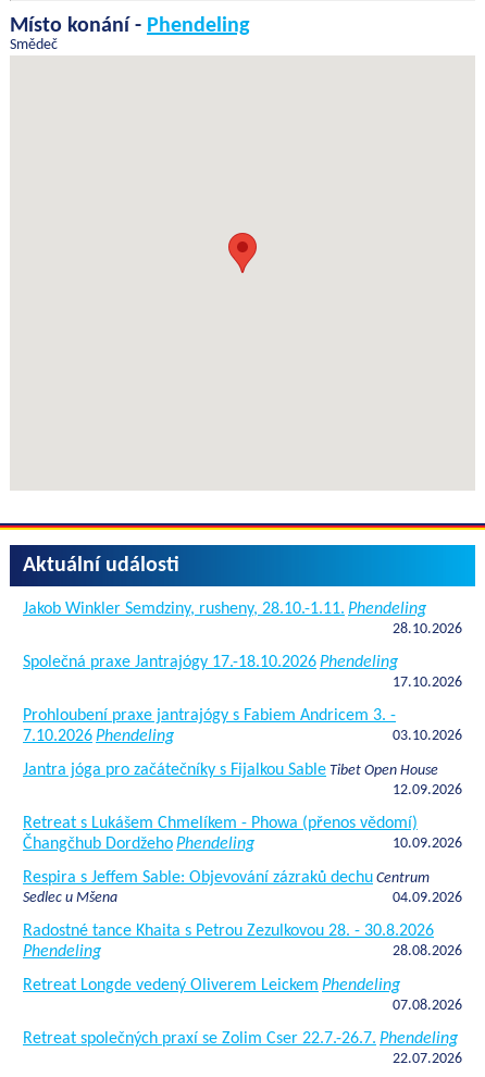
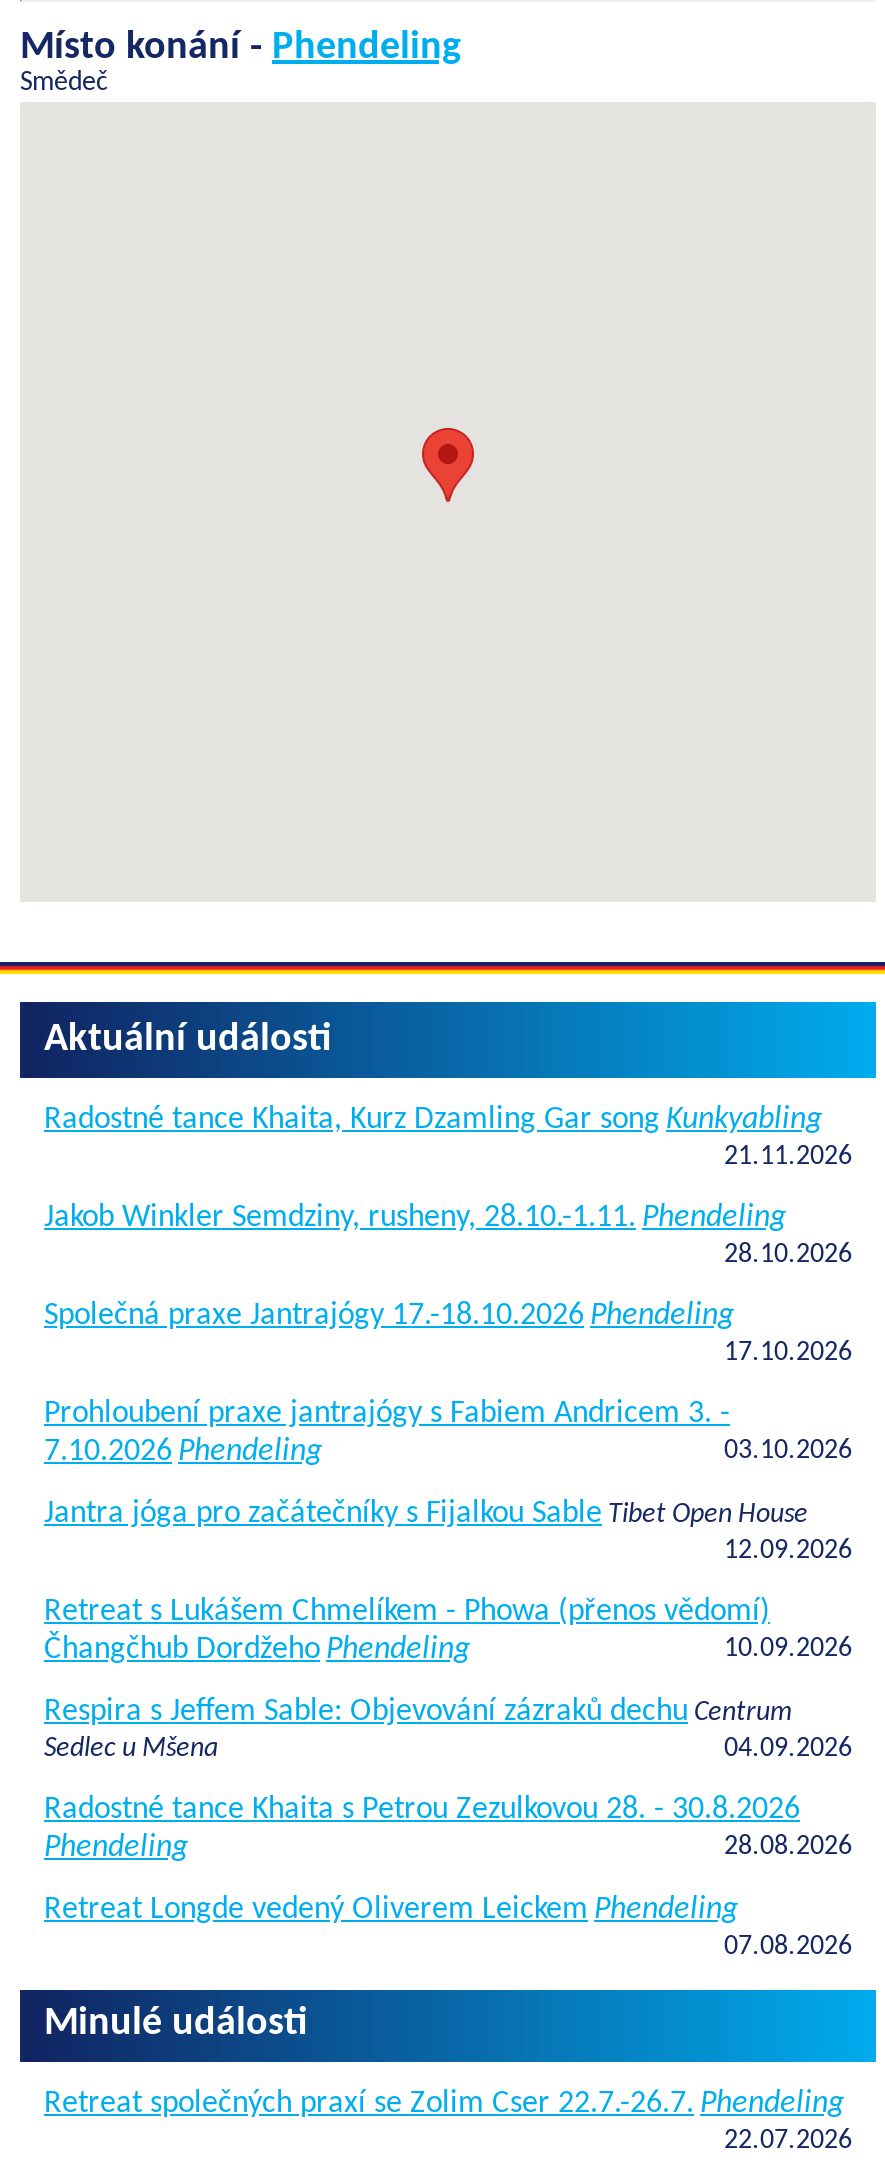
none -> [44,1103,852,1171] Radostné tance Khaita, Kurz Dzamling Gar song Kunkyabling | 21.11.2026
none -> [44,2003,308,2043] Minulé události

